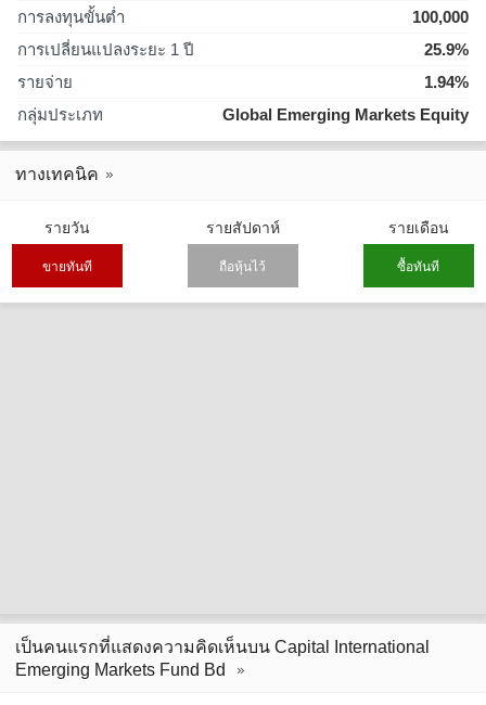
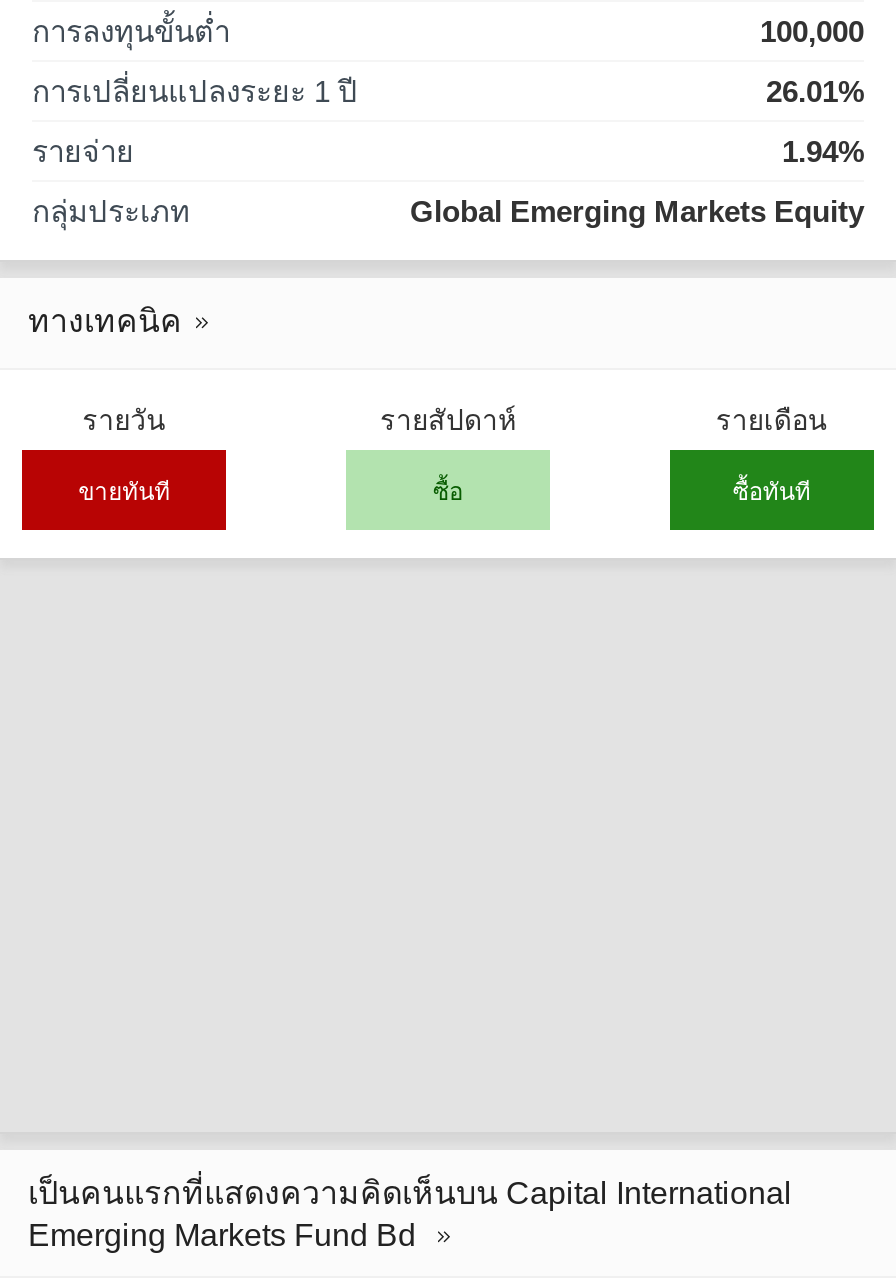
[424,40,469,59] 25.9% -> [766,74,864,108] 26.01%
[220,259,266,274] ถือหุ้นไว้ -> [433,477,463,505] ซื้อ

